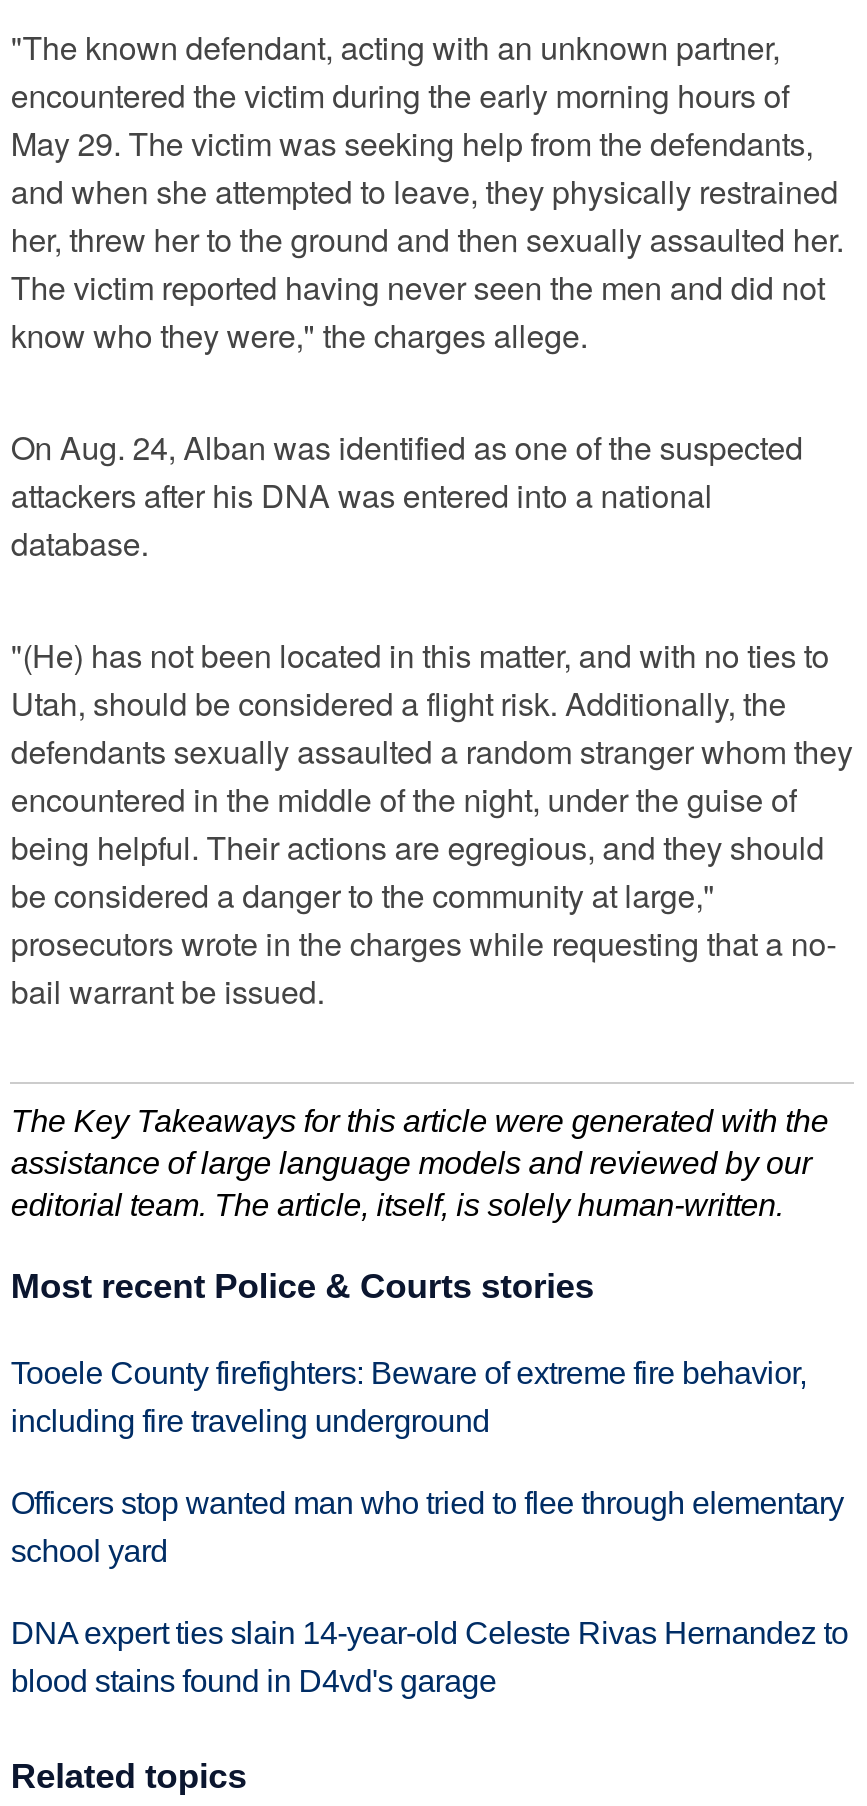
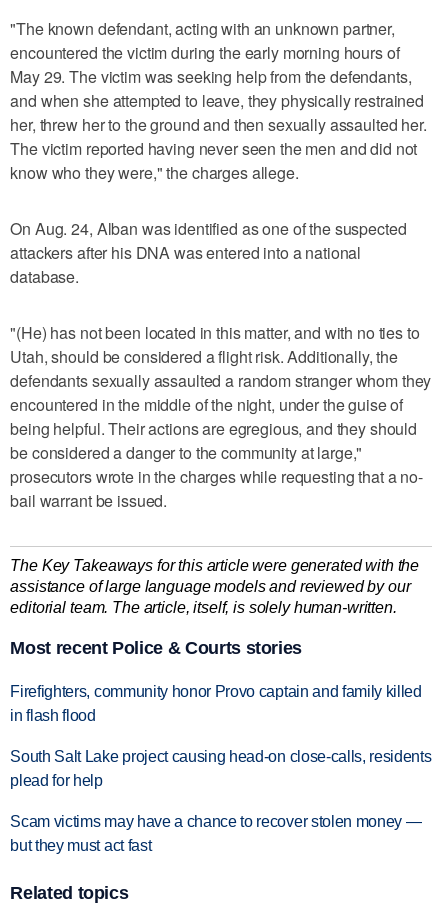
[11,1357,806,1439] Tooele County firefighters: Beware of extreme fire behavior, | including fire traveling underground -> [10,683,422,724] Firefighters, community honor Provo captain and family killed | in flash flood
[11,1486,844,1568] Officers stop wanted man who tried to flee through elementary | school yard -> [10,748,431,789] South Salt Lake project causing head-on close-calls, residents | plead for help
[11,1616,848,1698] DNA expert ties slain 14-year-old Celeste Rivas Hernandez to | blood stains found in D4vd's garage -> [10,813,421,854] Scam victims may have a chance to recover stolen money — | but they must act fast

